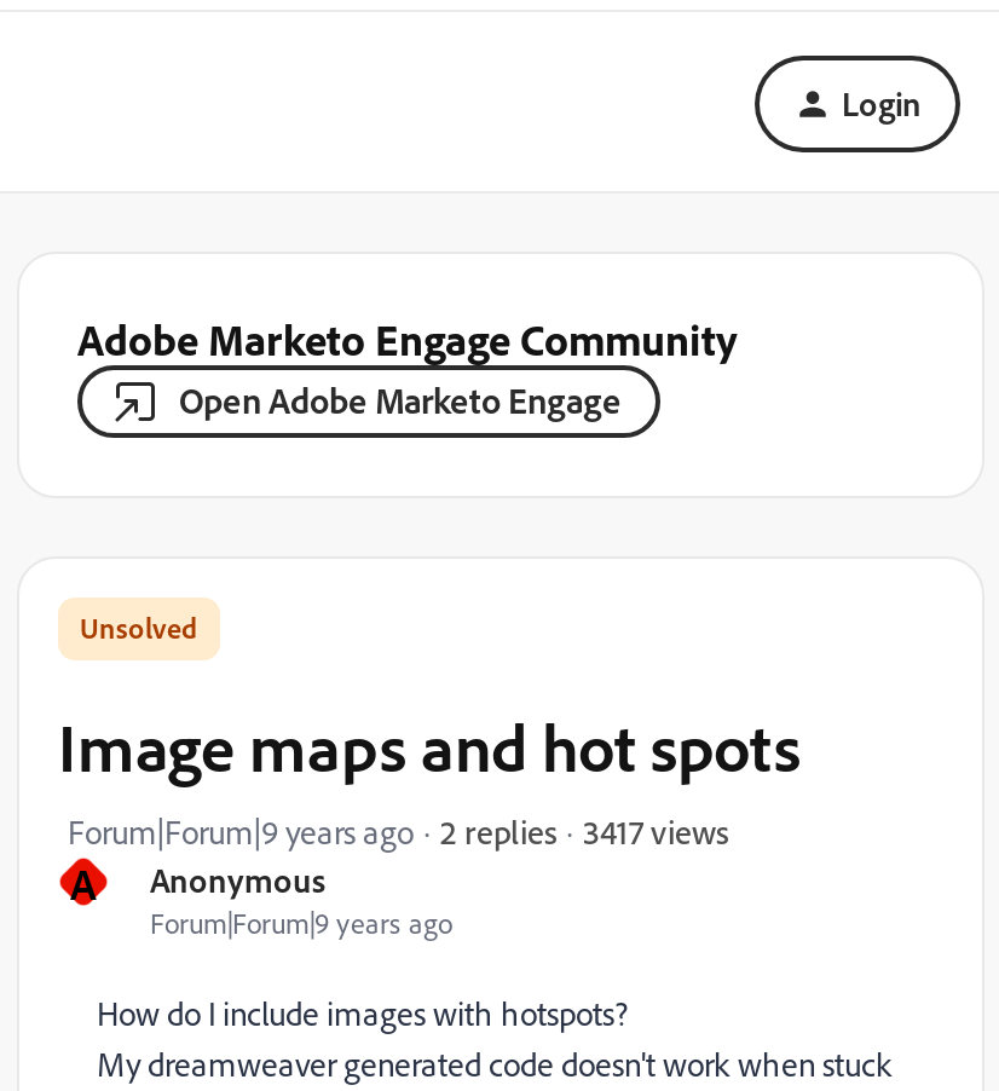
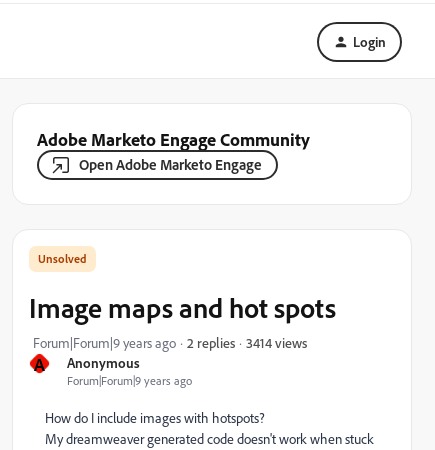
[583,809,728,850] 3417 views -> [246,333,307,350] 3414 views

